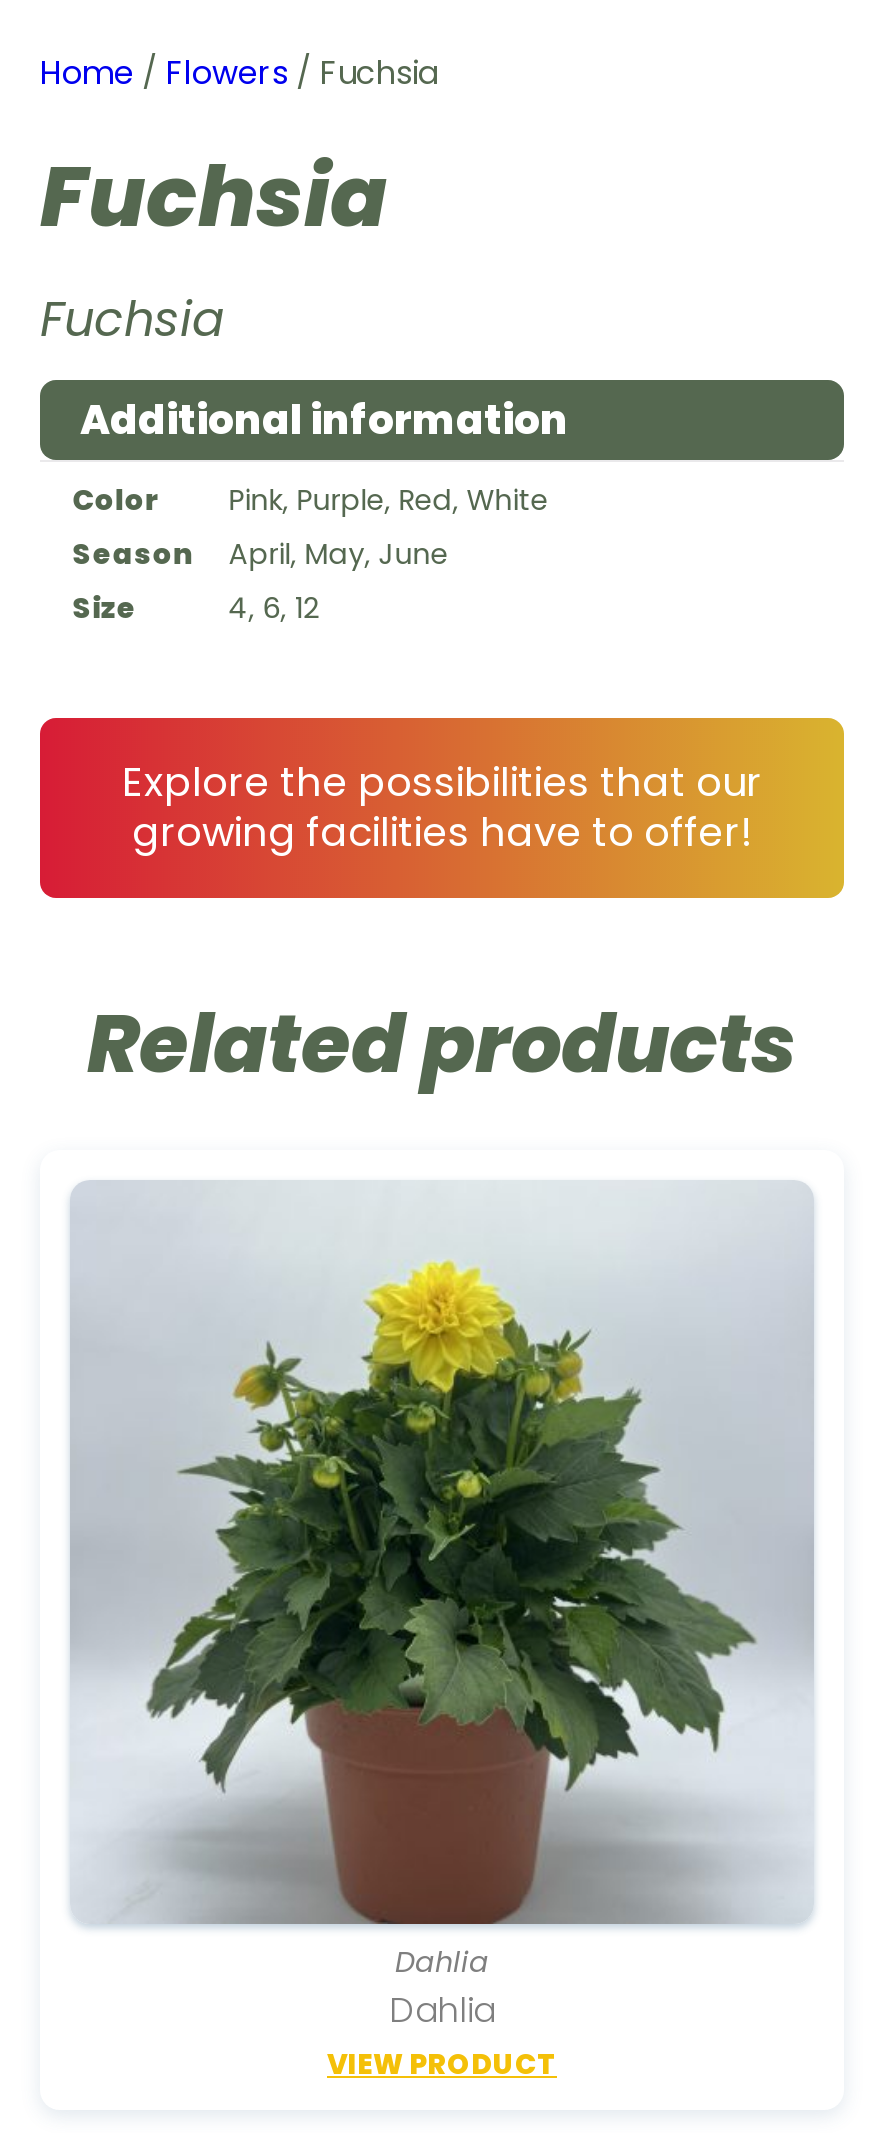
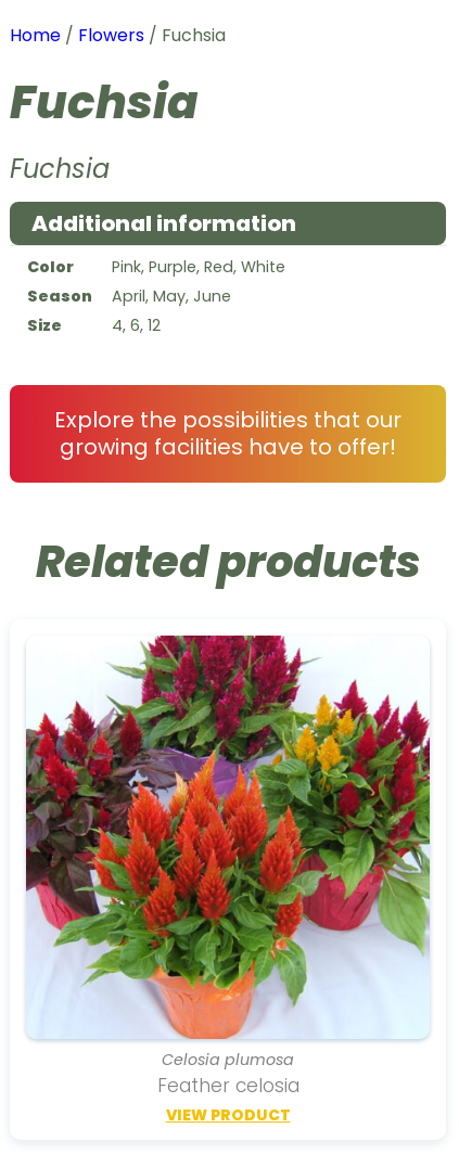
[70,1180,814,2035] [image] | Dahlia | Dahlia -> [25,634,431,1099] [image] | Celosia plumosa | Feather celosia

